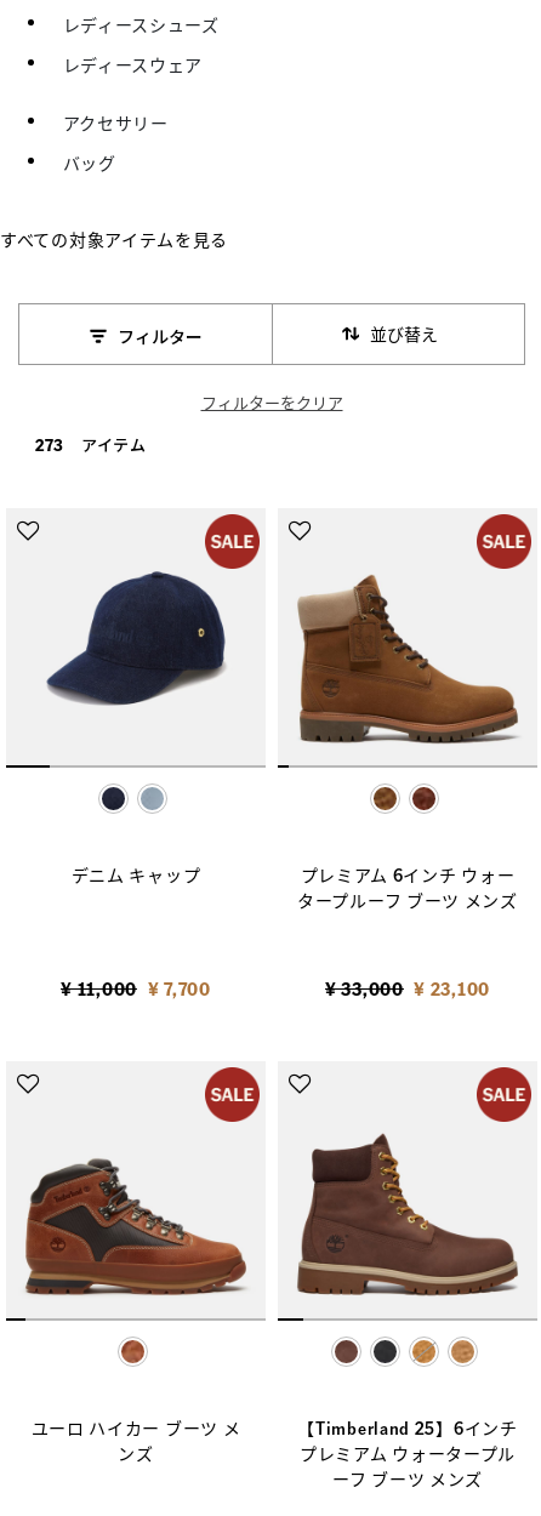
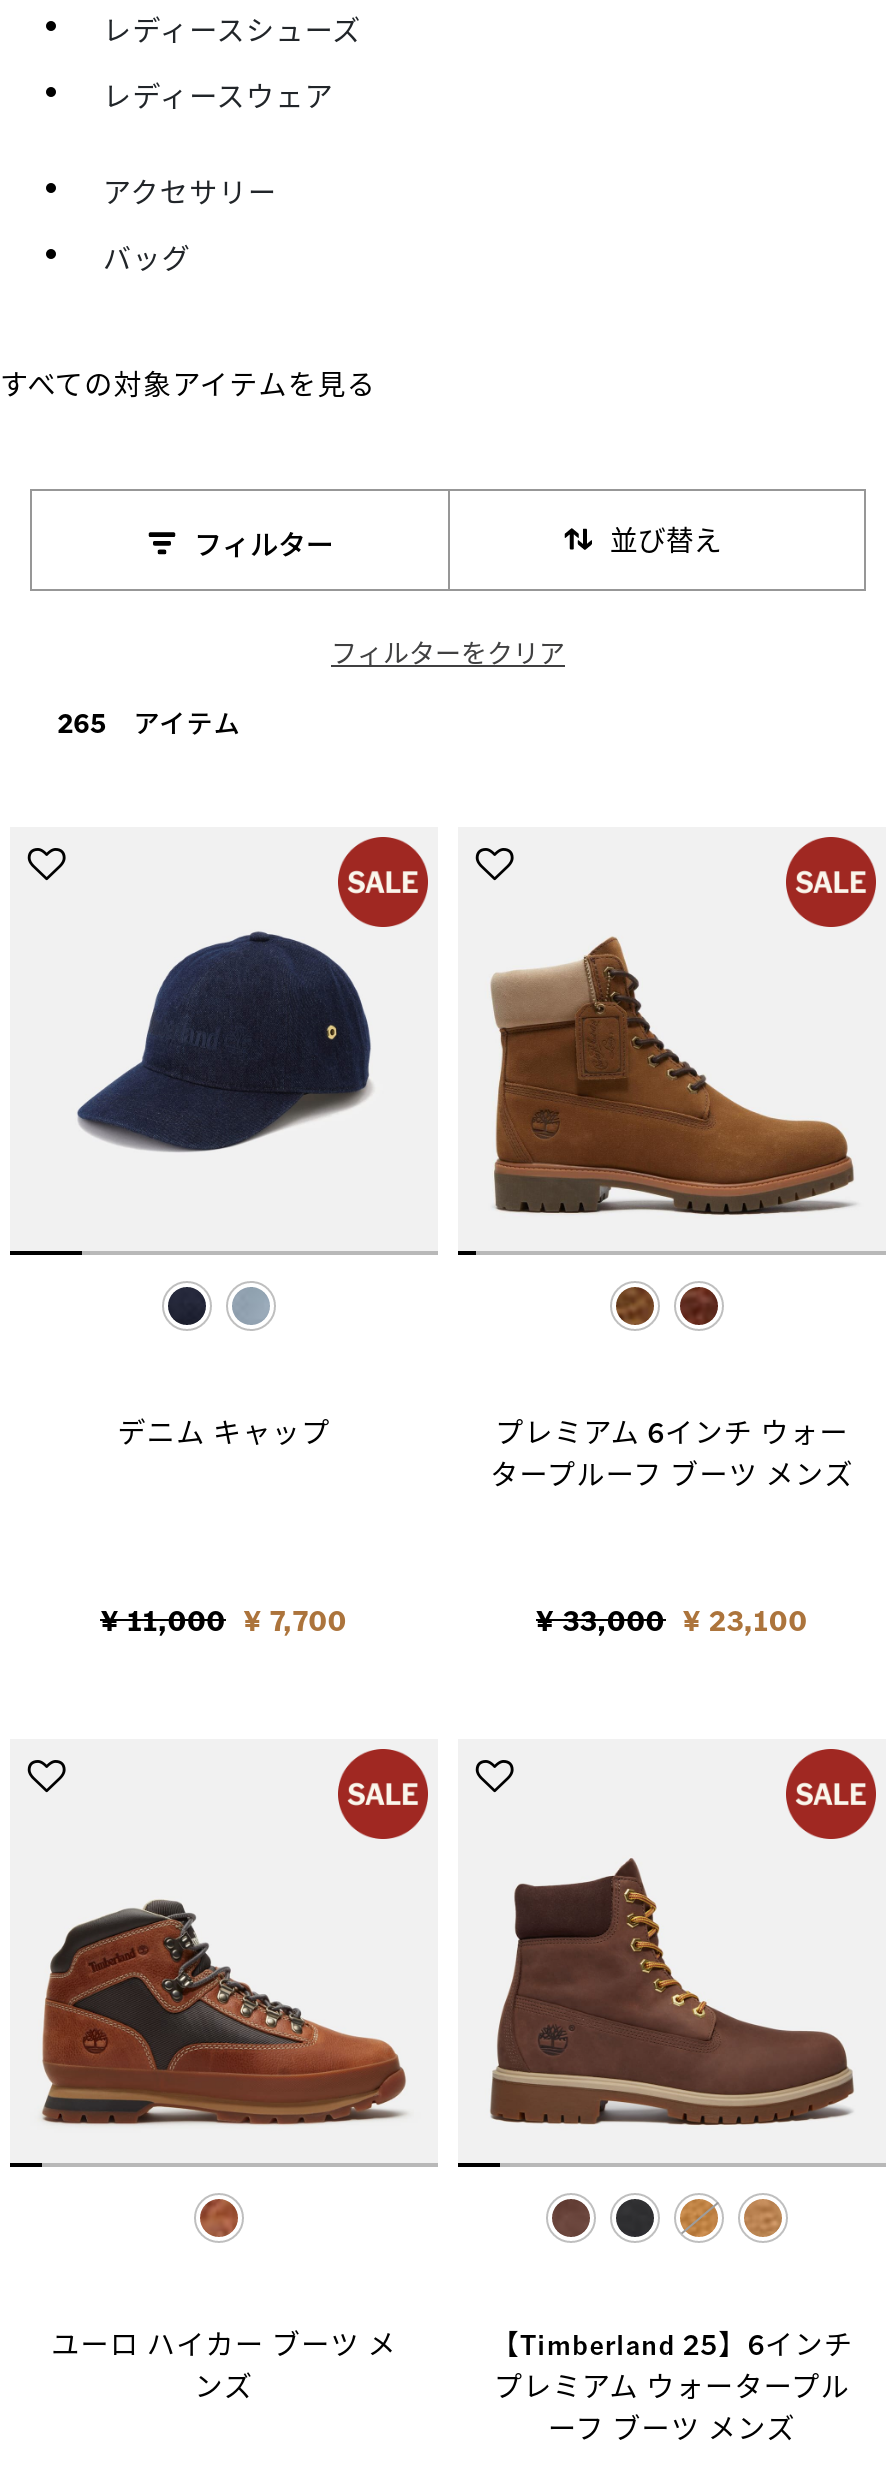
[35,435,146,454] 273 アイテム -> [58,706,241,738] 265 アイテム

